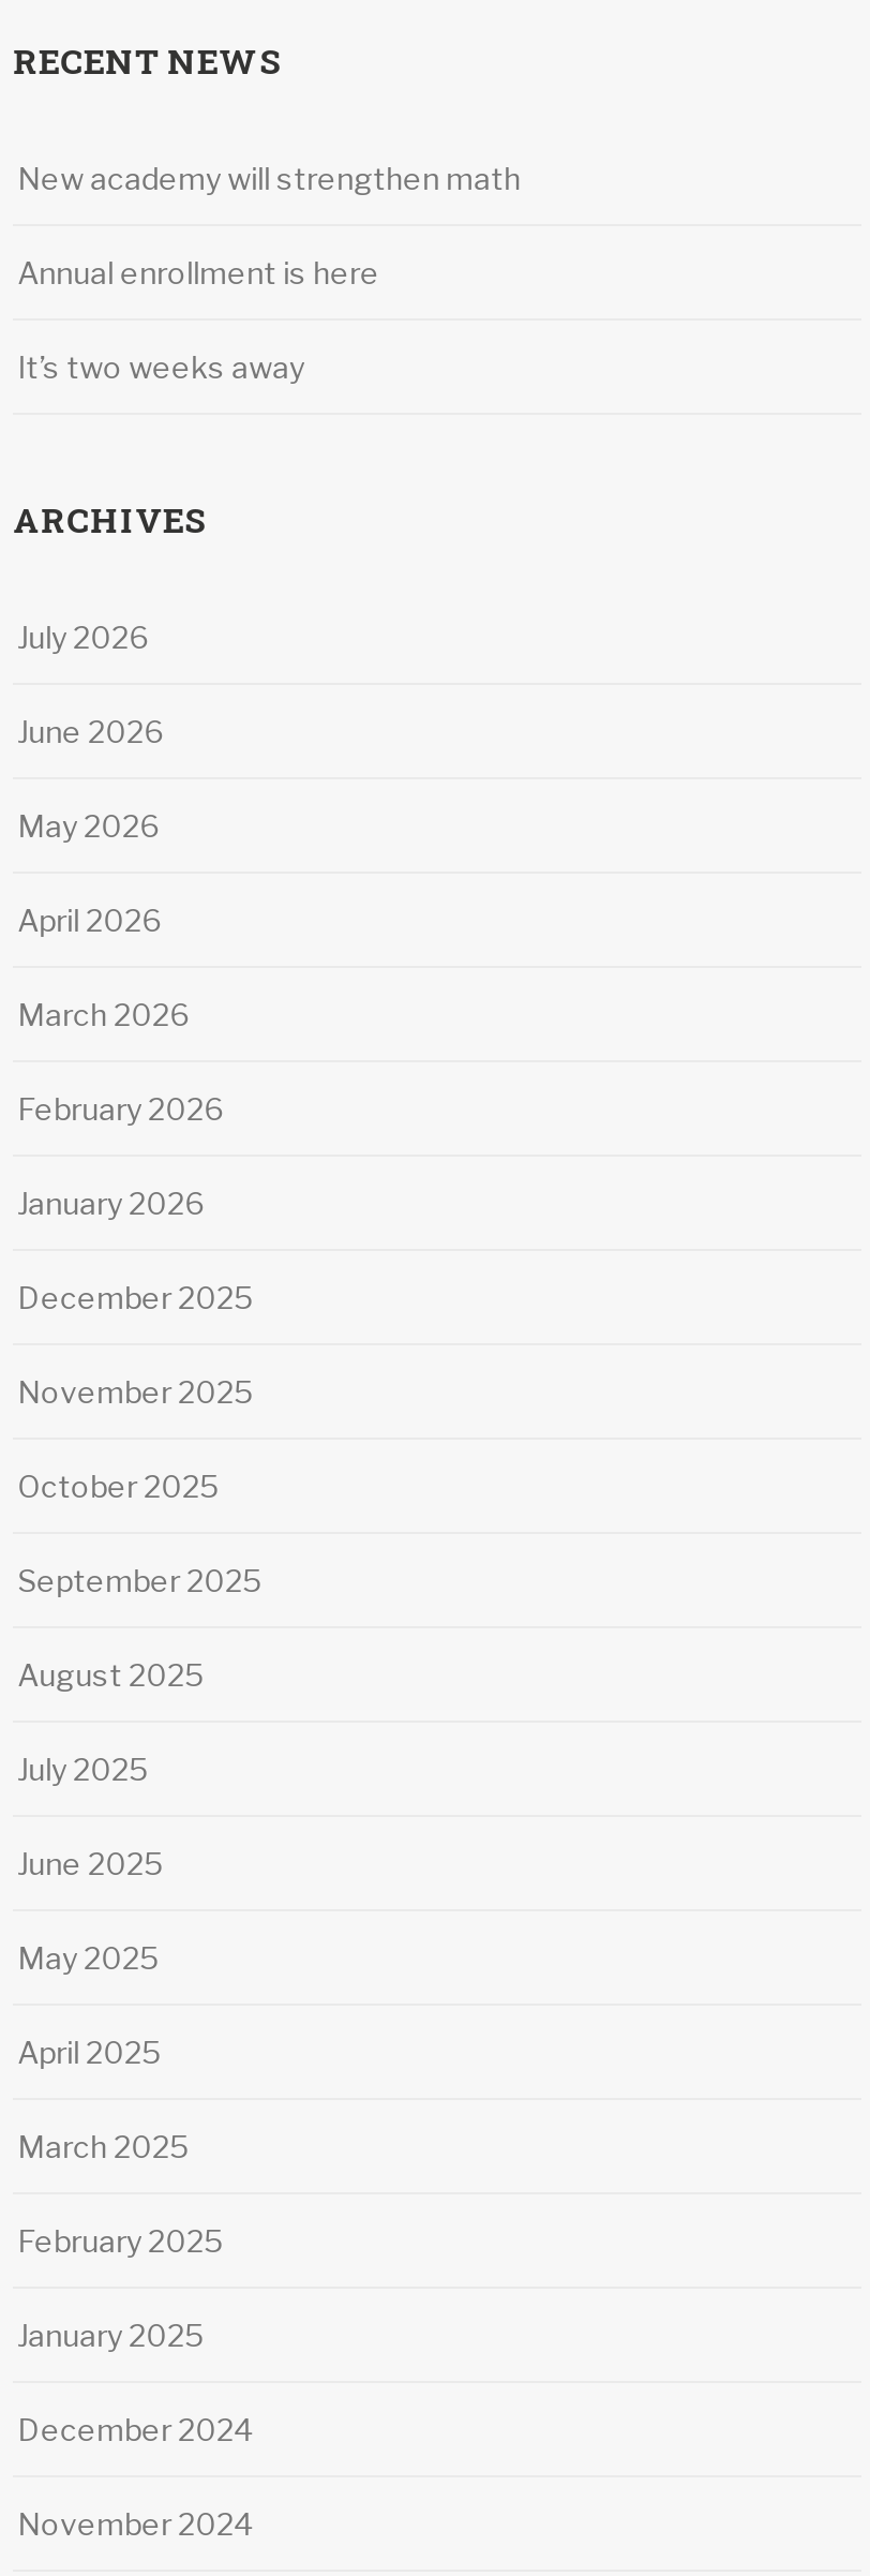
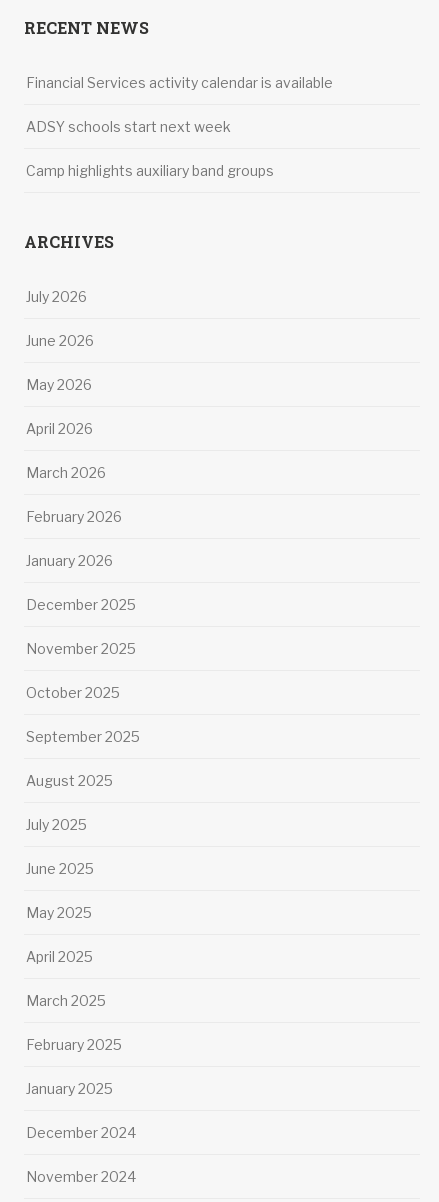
[17,160,521,197] New academy will strengthen math -> [26,74,333,91] Financial Services activity calendar is available
[17,254,379,291] Annual enrollment is here -> [26,118,231,135] ADSY schools start next week
[17,349,304,385] It’s two weeks away -> [26,162,274,179] Camp highlights auxiliary band groups

